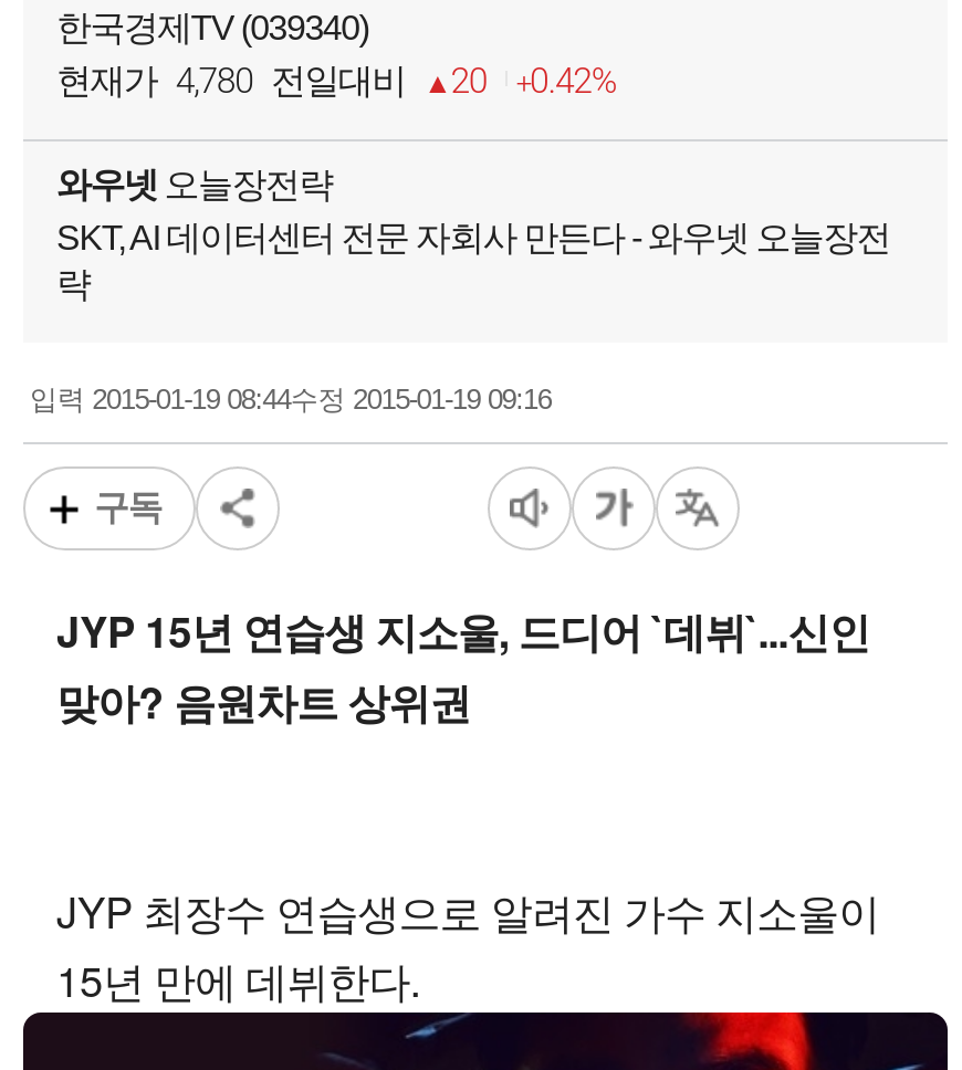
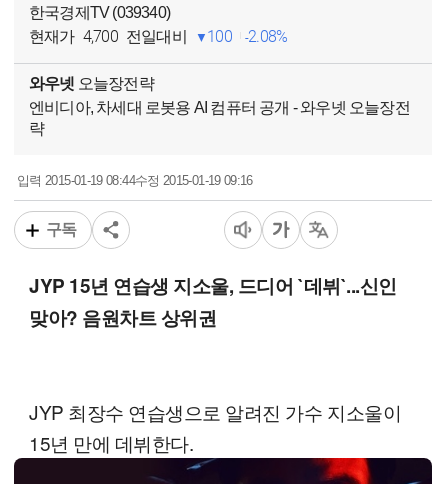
[56,59,405,101] 현재가 4,780 전일대비 -> [29,27,187,46] 현재가 4,700 전일대비
[450,59,487,101] 20 -> [207,27,232,46] 100
[530,59,616,101] 0.42% -> [248,27,287,46] 2.08%
[56,218,890,256] SKT, AI 데이터센터 전문 자회사 만든다 - 와우넷 오늘장전 -> [29,99,410,116] 엔비디아, 차세대 로봇용 AI 컴퓨터 공개 - 와우넷 오늘장전

